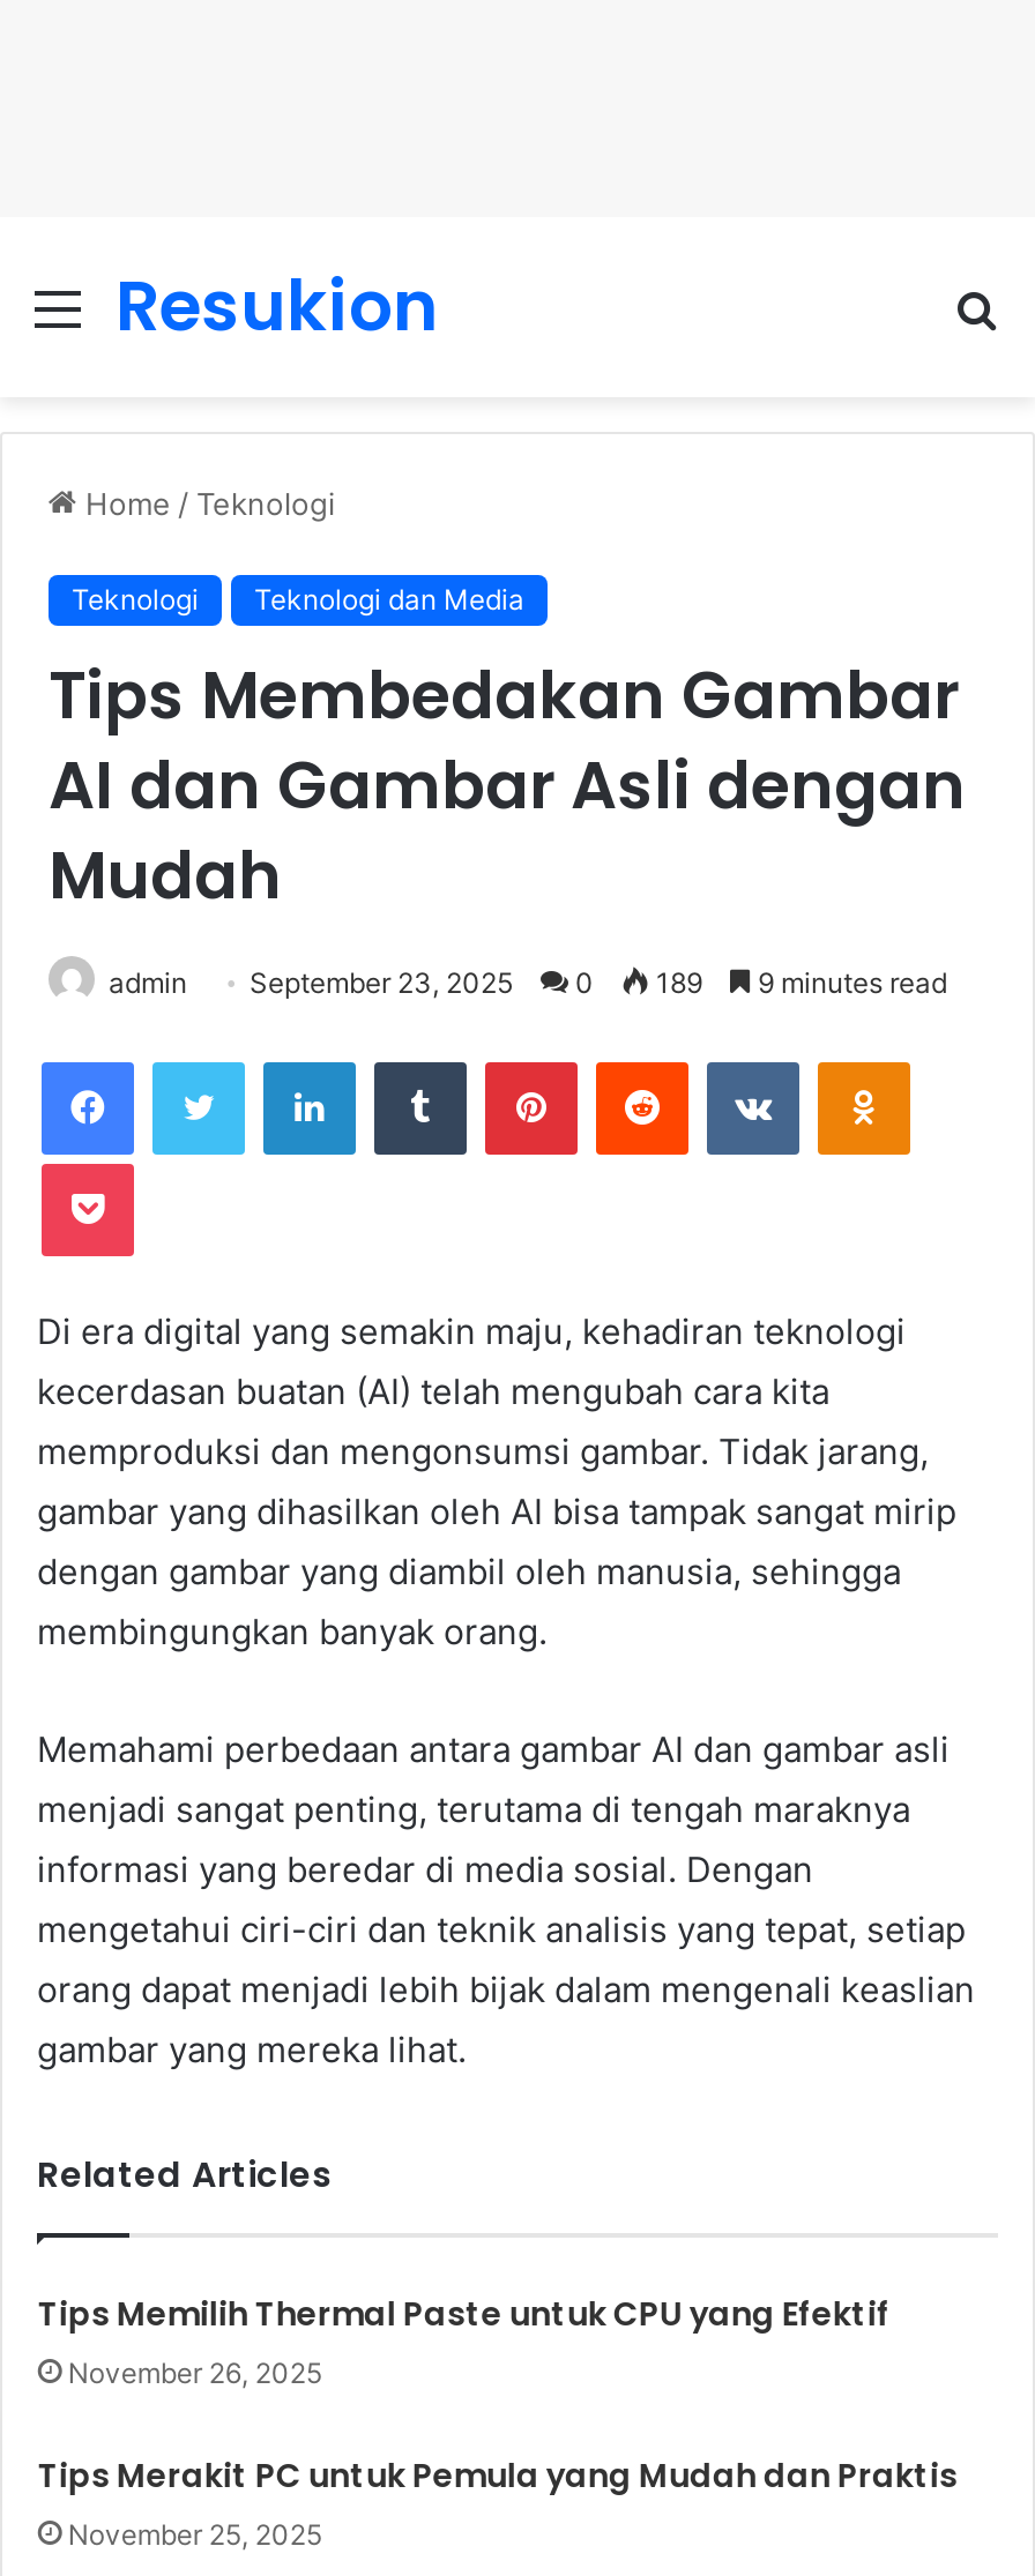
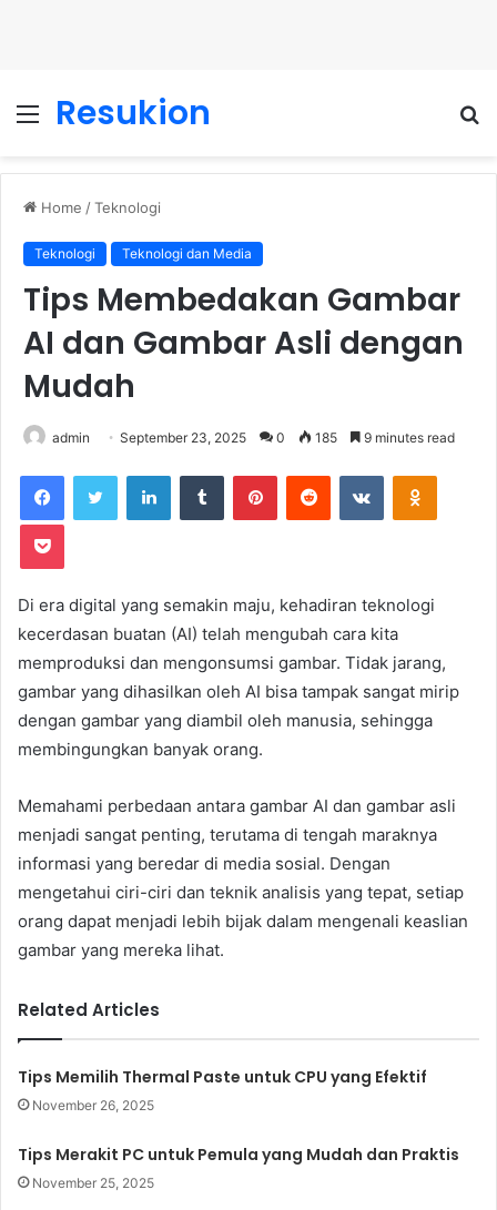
[109,965,947,1000] admin September 23, 2025 0 189 9 minutes read -> [52,429,455,446] admin September 23, 2025 0 185 9 minutes read

